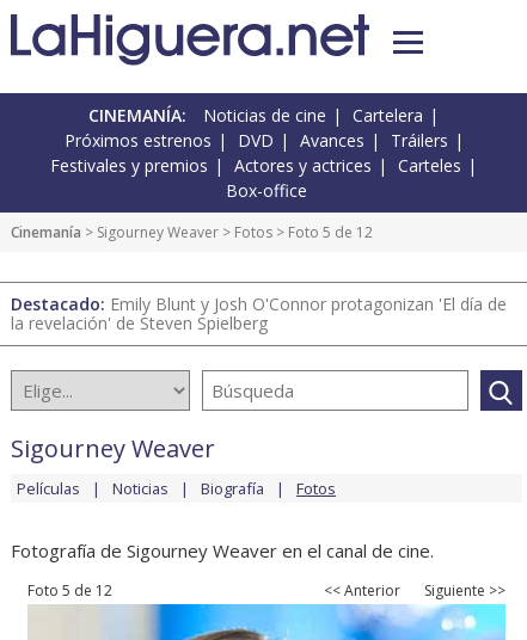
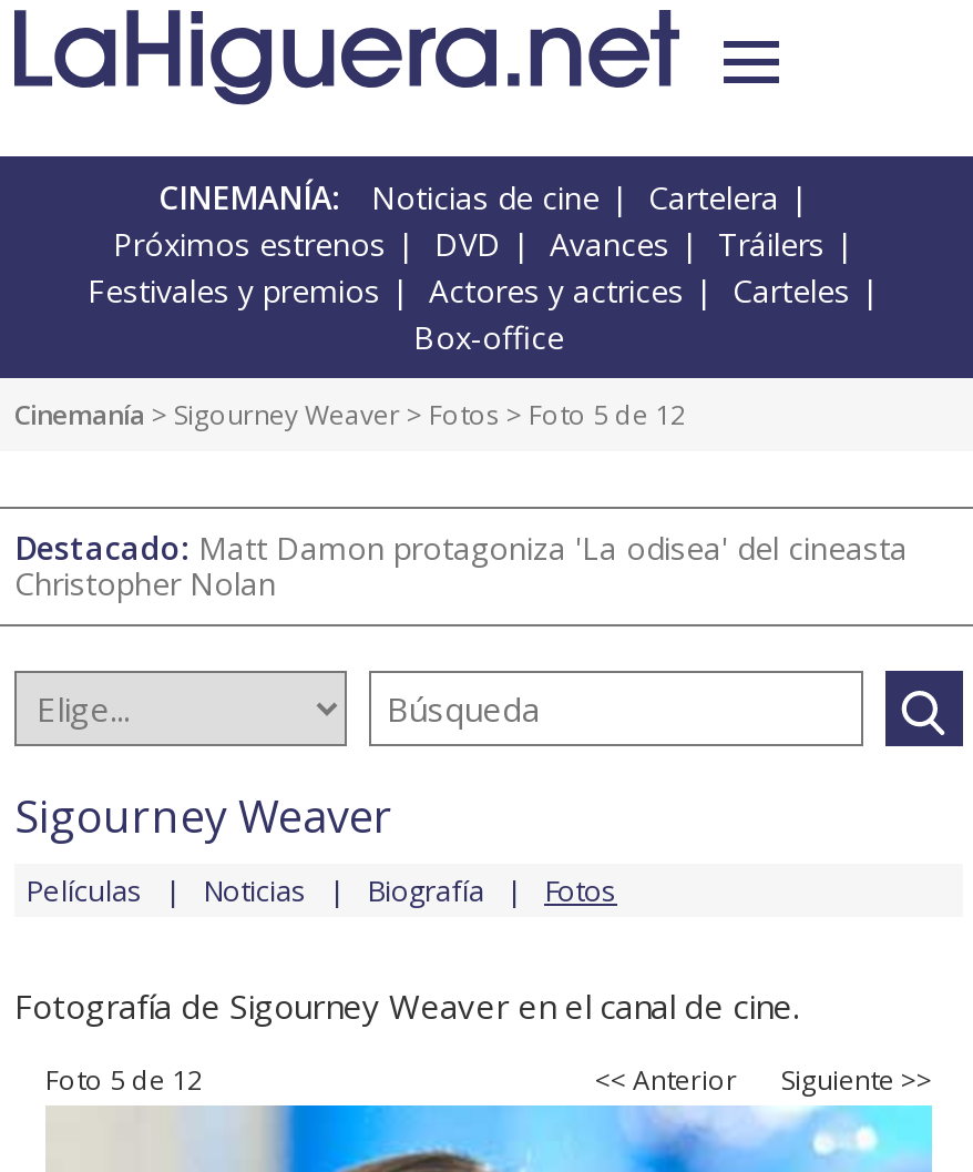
[11,293,507,335] Destacado: Emily Blunt y Josh O'Connor protagonizan 'El día de | la revelación' de Steven Spielberg -> [14,527,908,605] Destacado: Matt Damon protagoniza 'La odisea' del cineasta | Christopher Nolan

